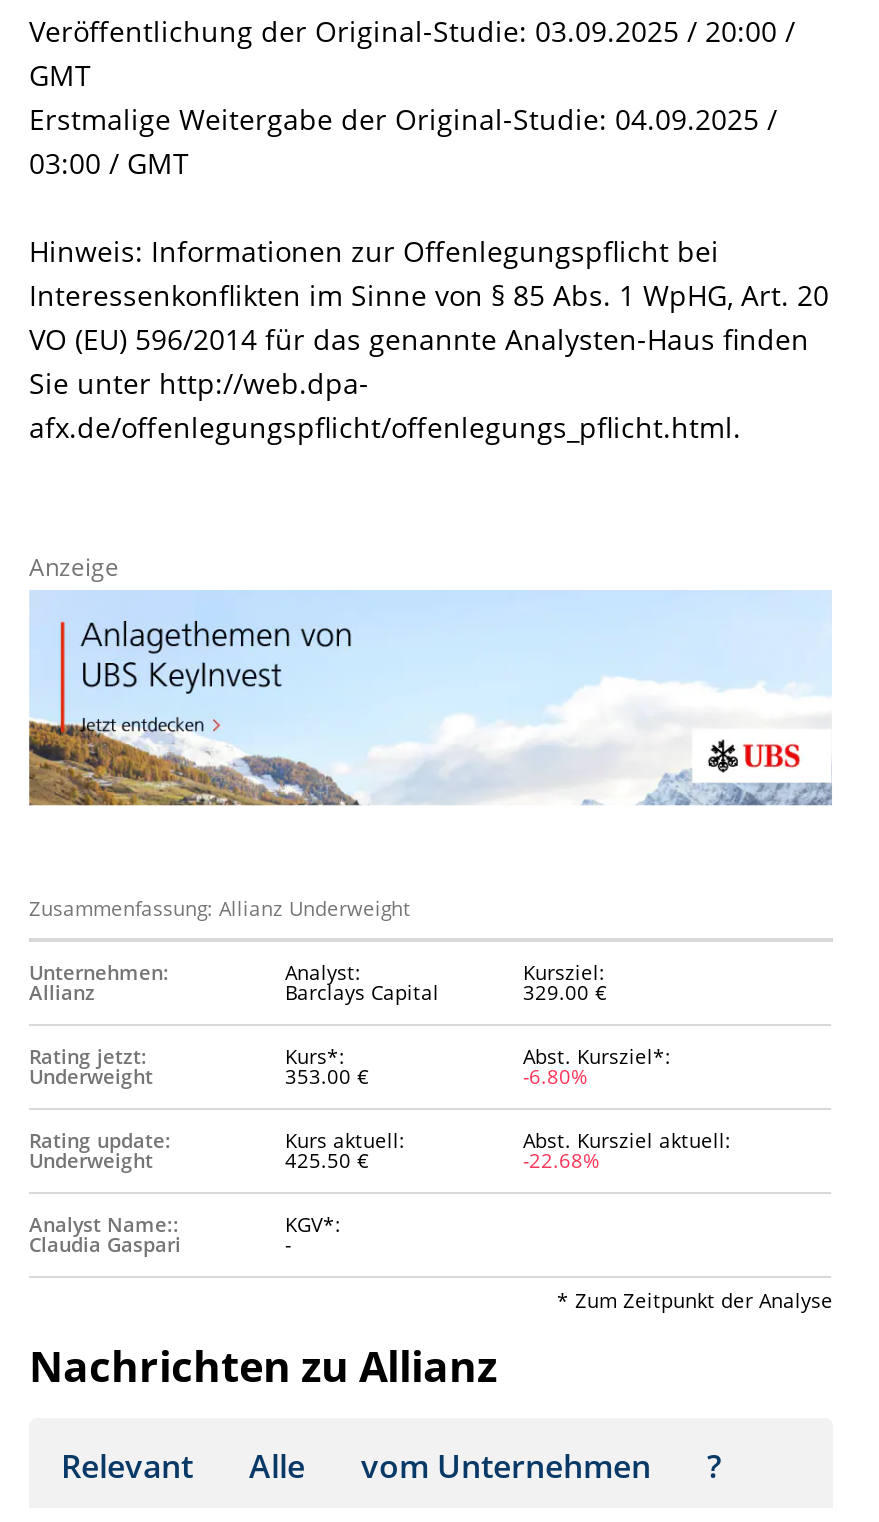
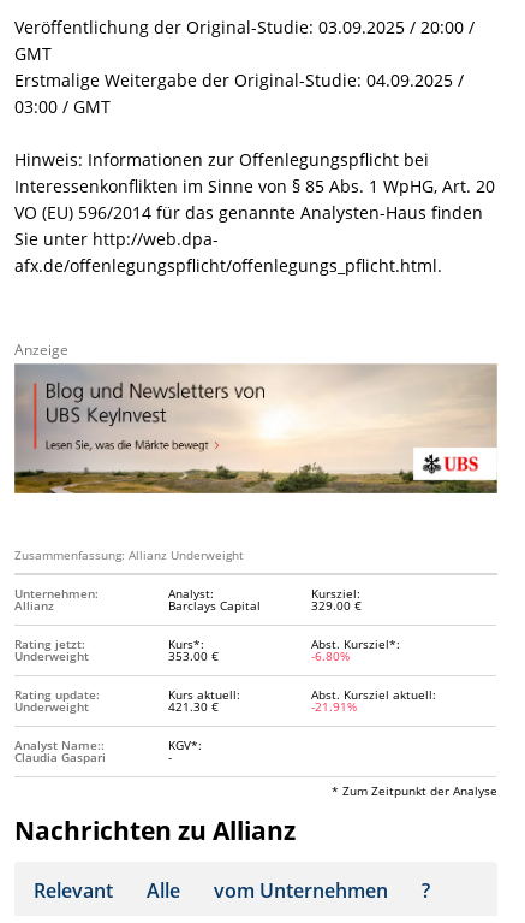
[27,590,833,808] [image] -> [13,363,499,495] [image]
[285,1146,369,1174] 425.50 € -> [168,698,219,715] 421.30 €
[523,1146,599,1174] -22.68% -> [311,698,357,715] -21.91%

